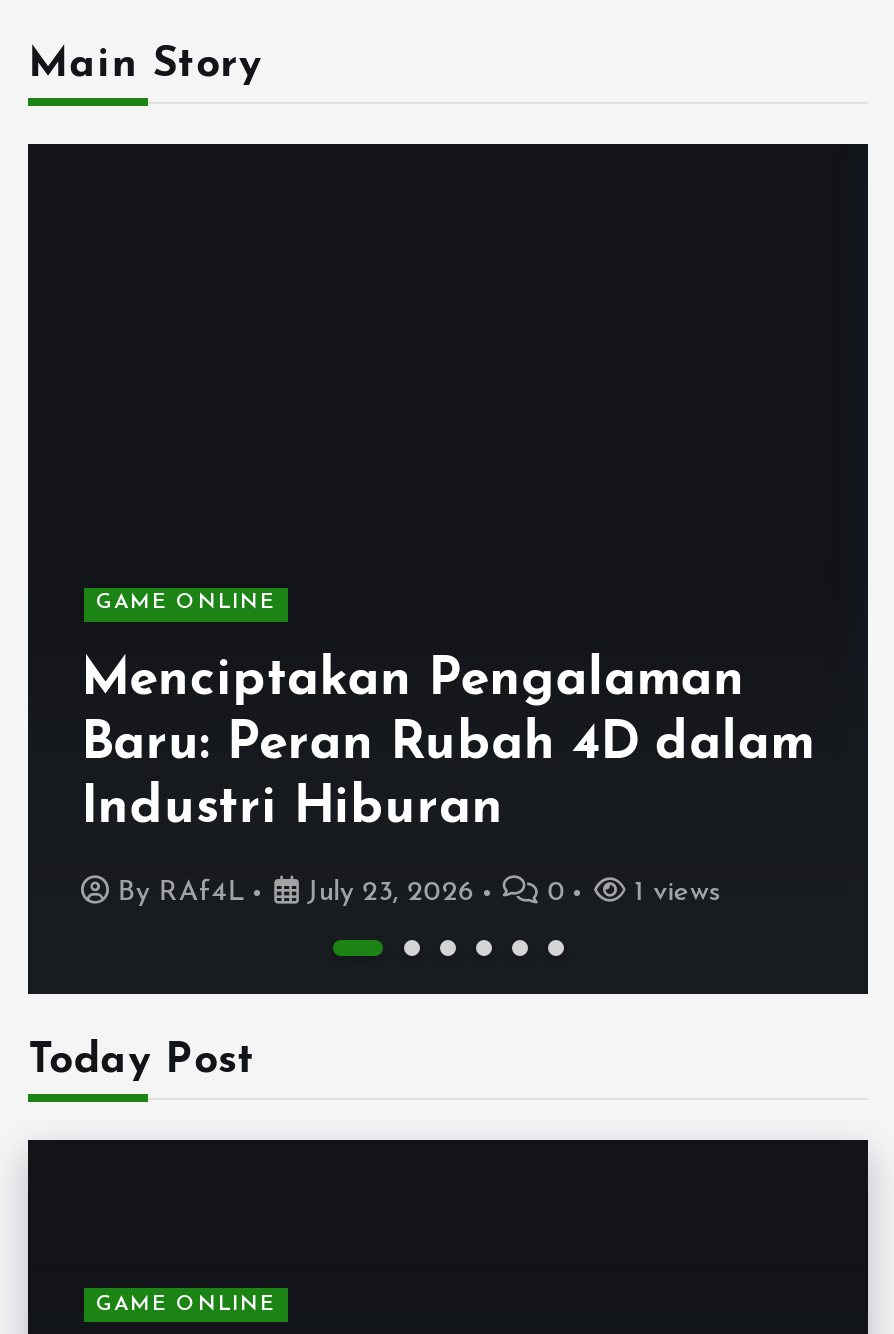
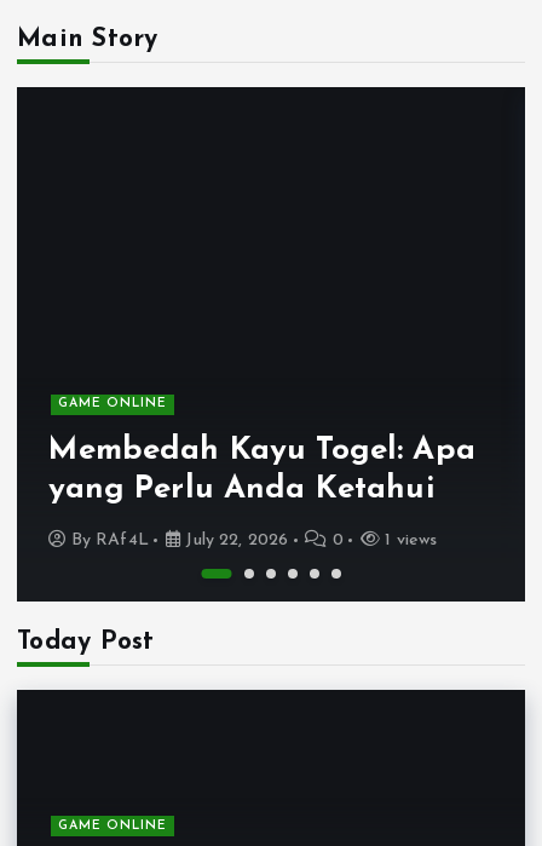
[81,653,814,835] Menciptakan Pengalaman | Baru: Peran Rubah 4D dalam | Industri Hiburan -> [49,434,475,506] Membedah Kayu Togel: Apa | yang Perlu Anda Ketahui
[109,878,474,908] By RAf4L July 23, 2026 -> [66,531,288,549] By RAf4L July 22, 2026

